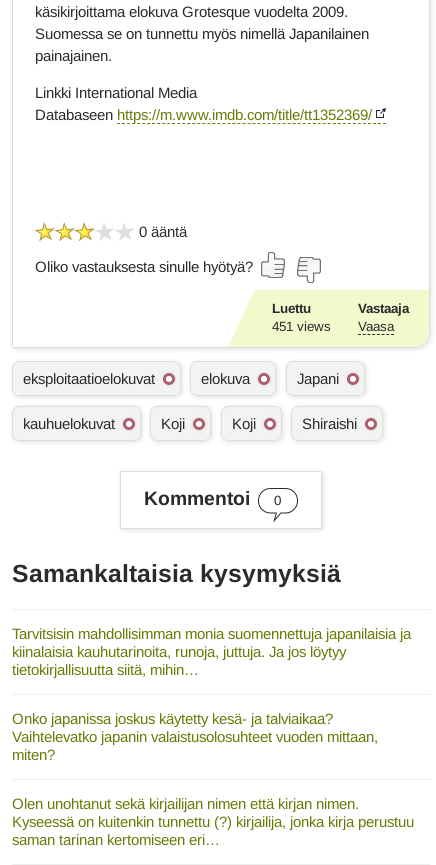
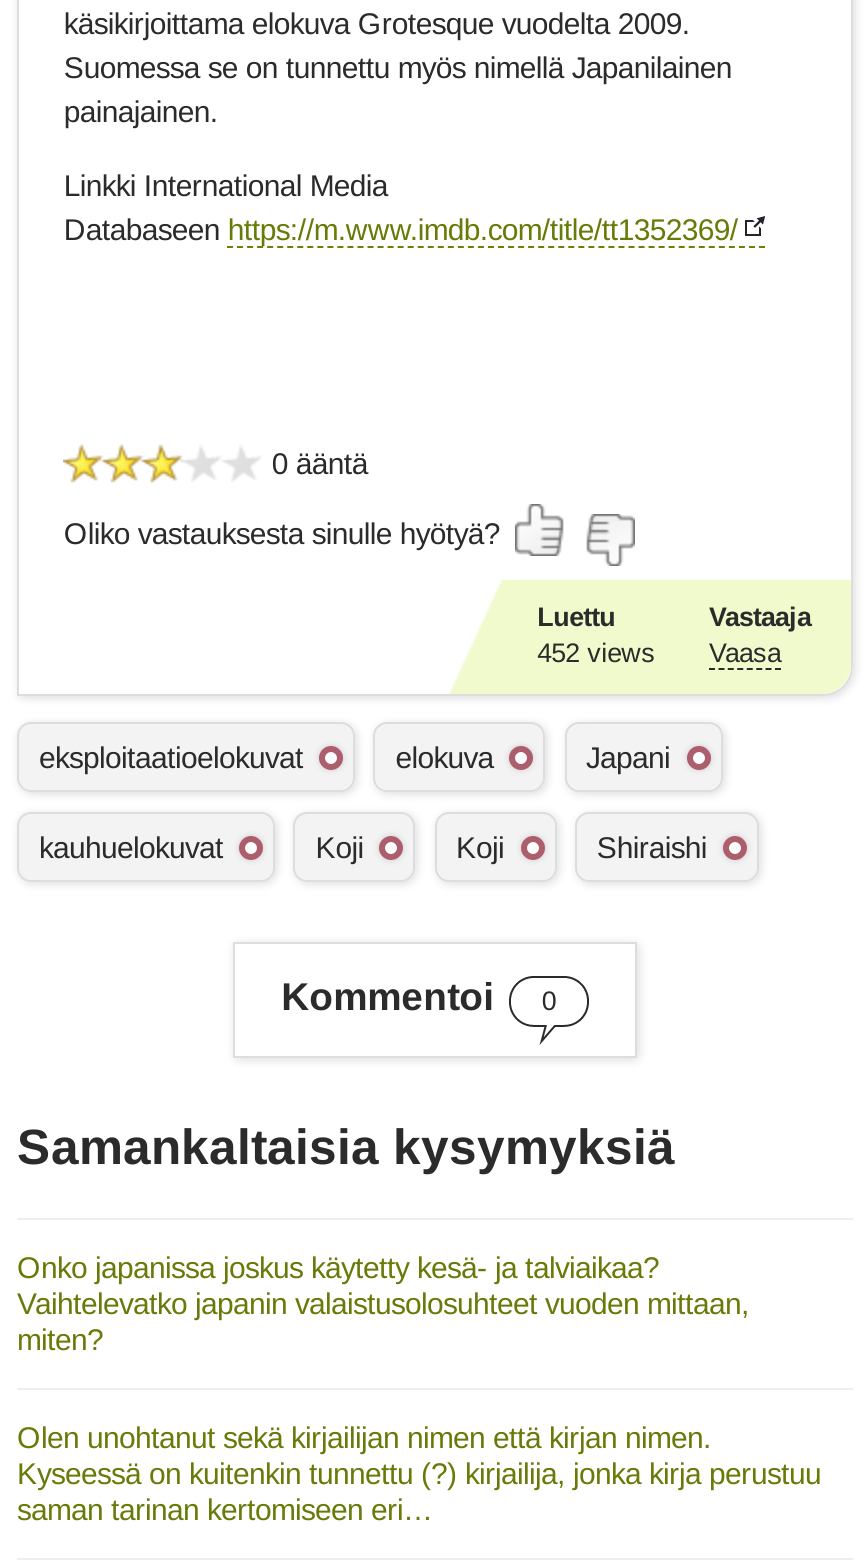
[272,319,394,334] 451 views Vaasa -> [537,639,781,669] 452 views Vaasa
[12,625,411,678] Tarvitsisin mahdollisimman monia suomennettuja japanilaisia ja | kiinalaisia kauhutarinoita, runoja, juttuja. Ja jos löytyy | tietokirjallisuutta siitä, mihin… -> none

